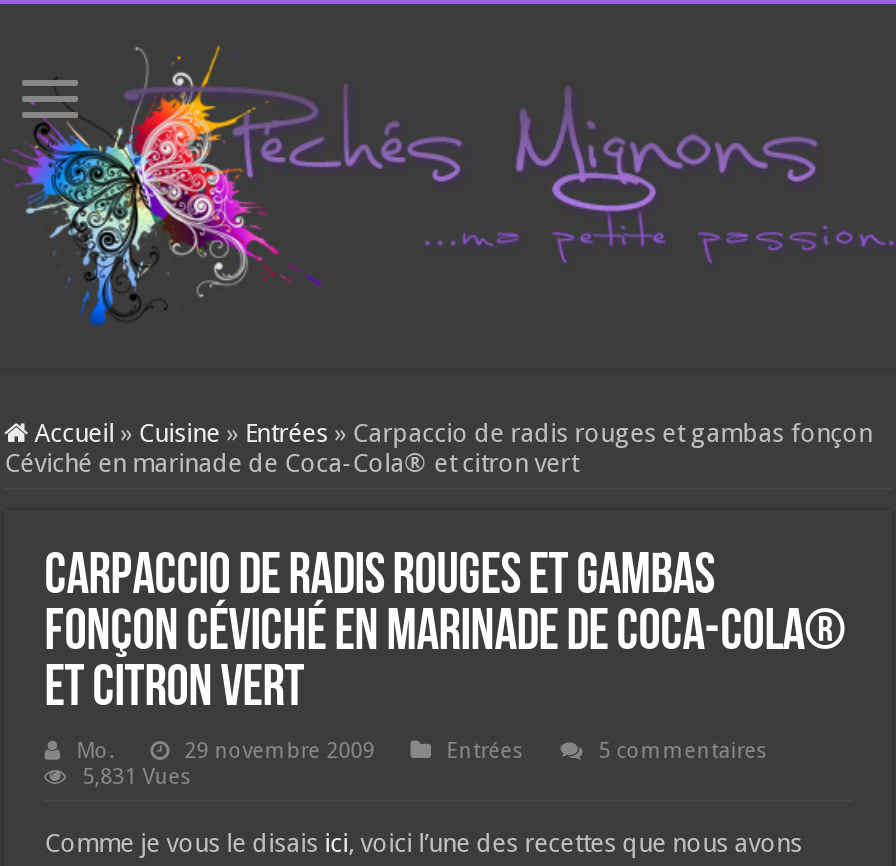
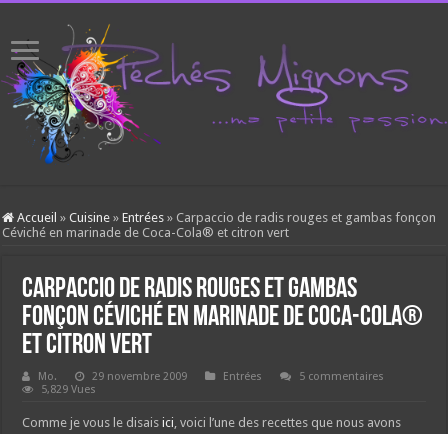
[82,765,192,791] 5,831 Vues -> [41,383,96,396] 5,829 Vues

